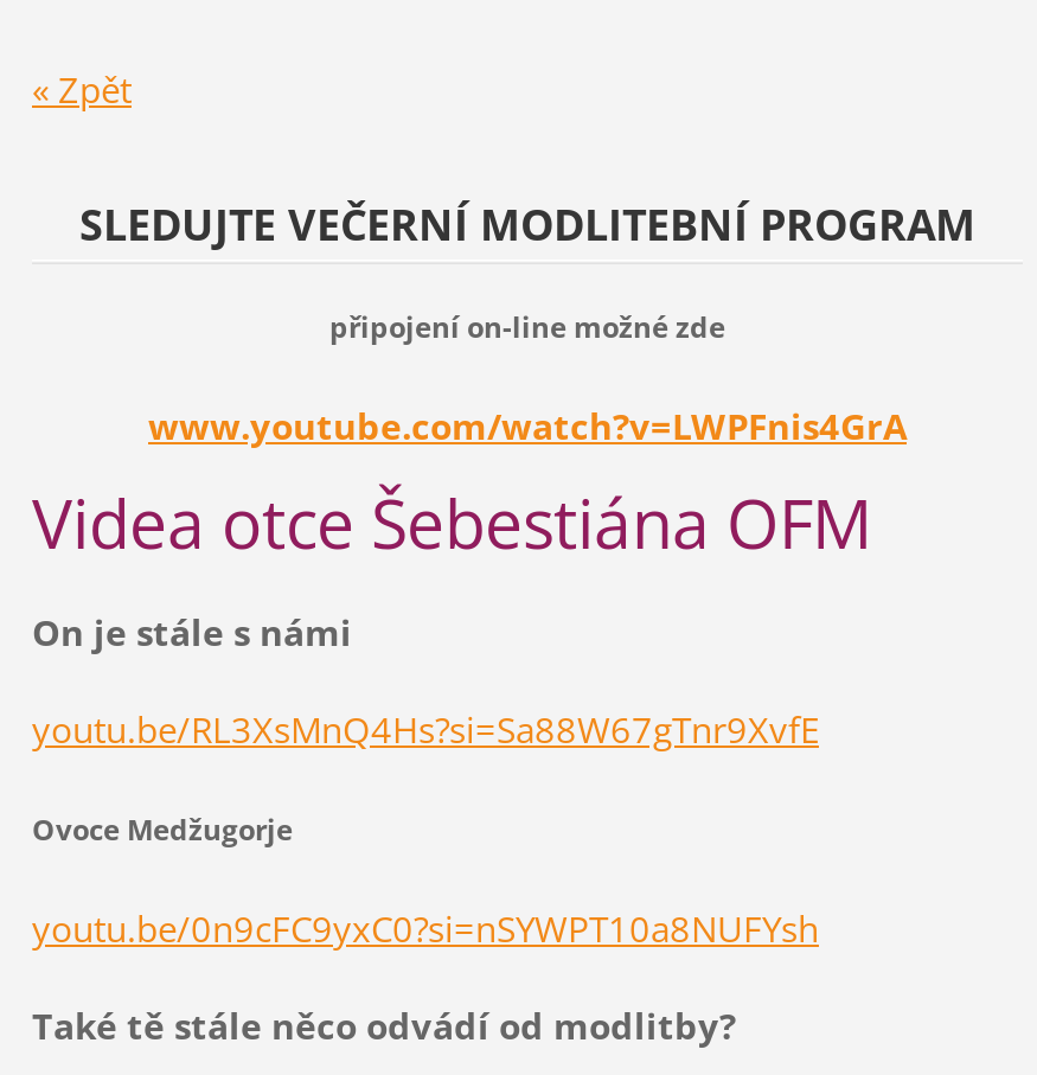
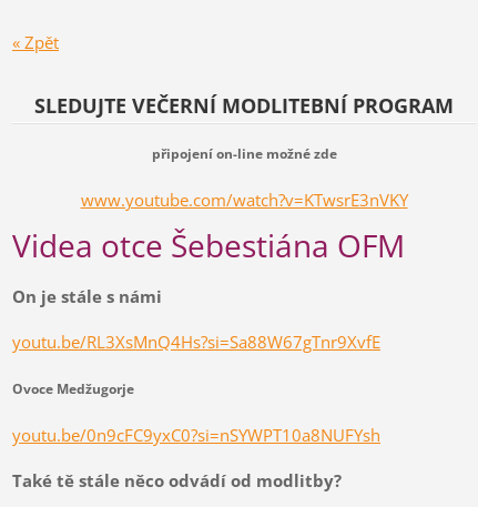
[148,403,907,450] www.youtube.com/watch?v=LWPFnis4GrA -> [80,189,408,211] www.youtube.com/watch?v=KTwsrE3nVKY

